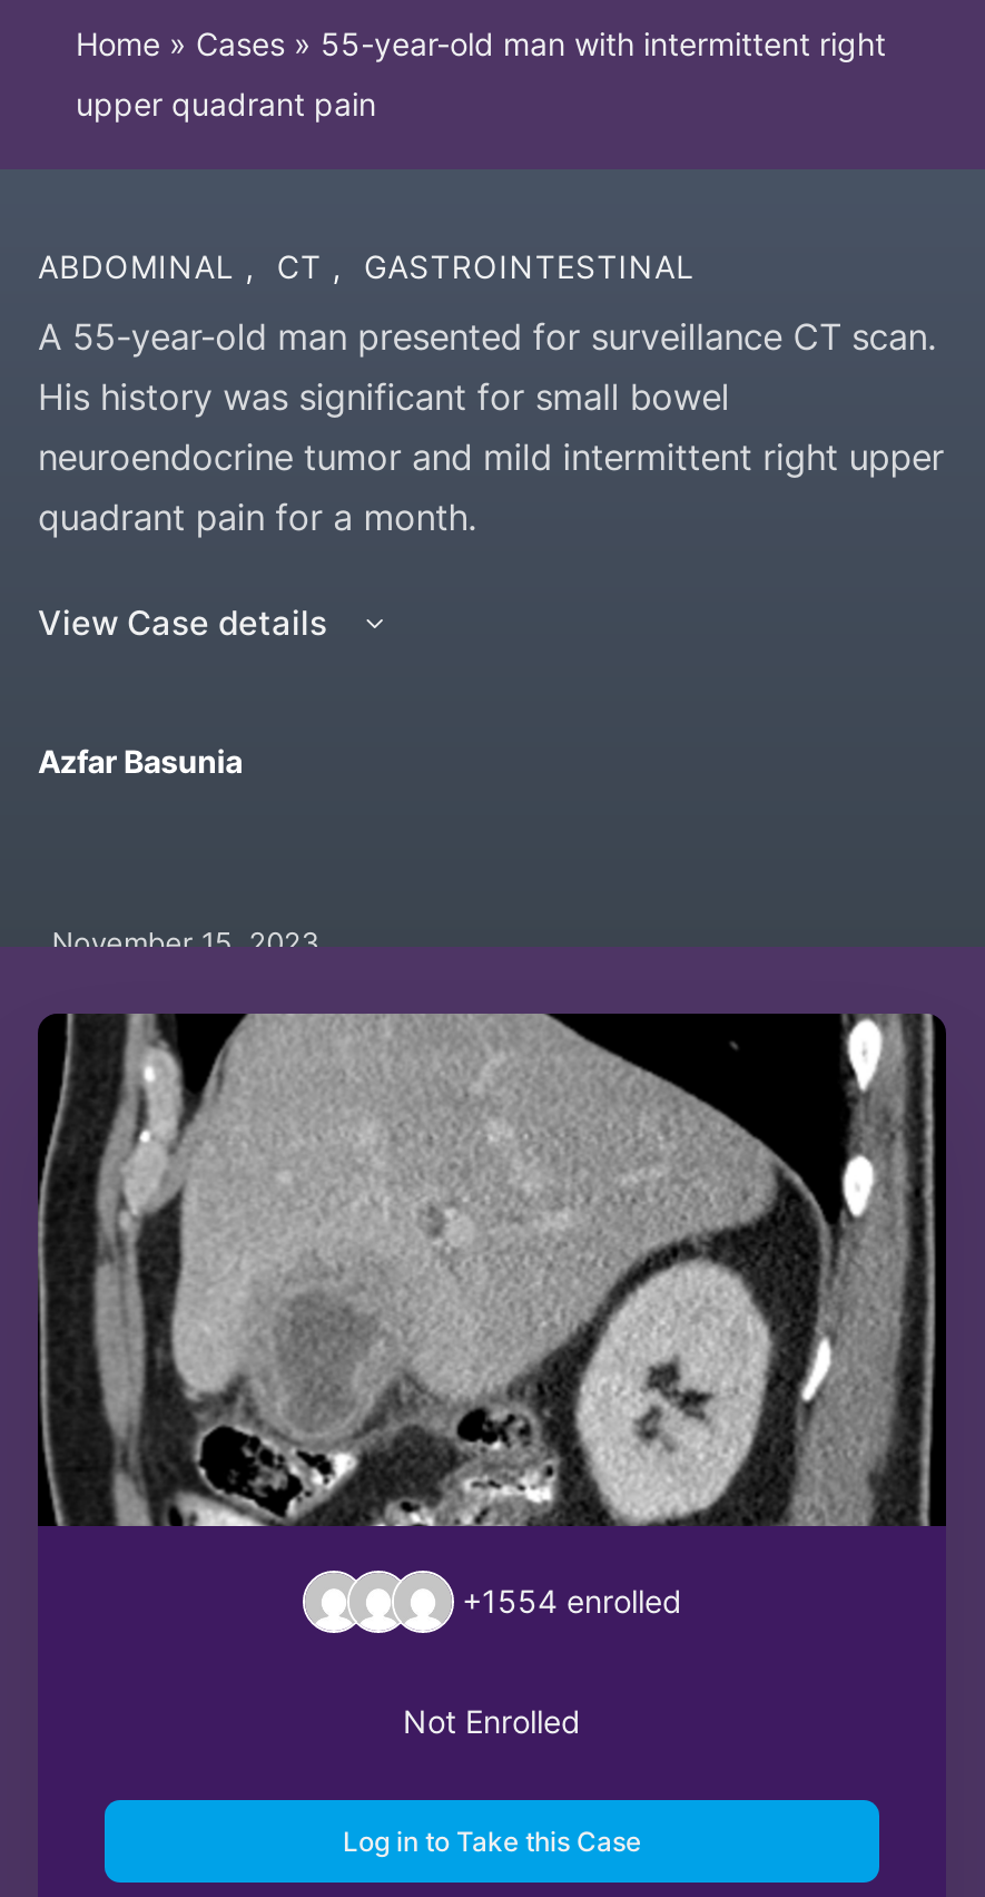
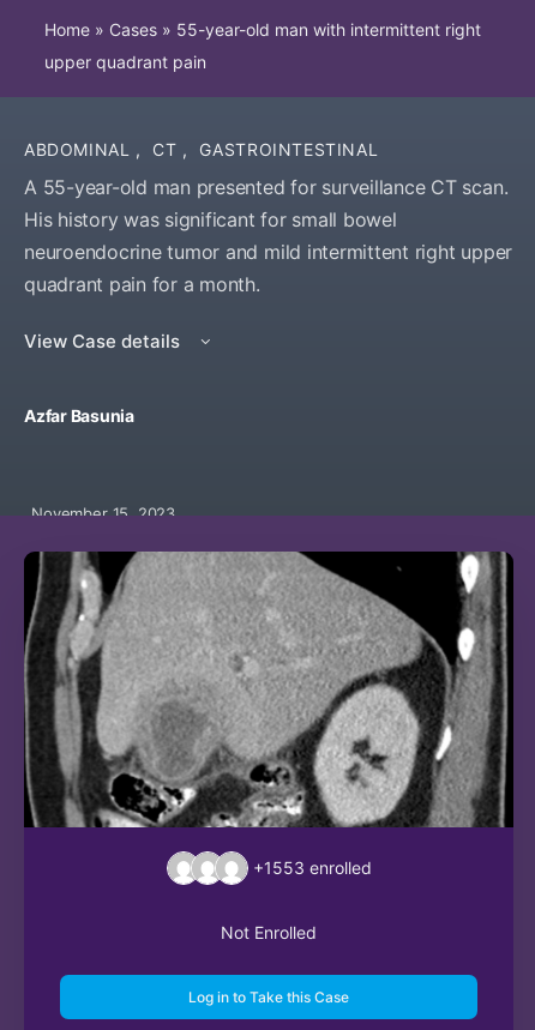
[462,1581,682,1619] +1554 enrolled -> [253,857,371,877] +1553 enrolled

